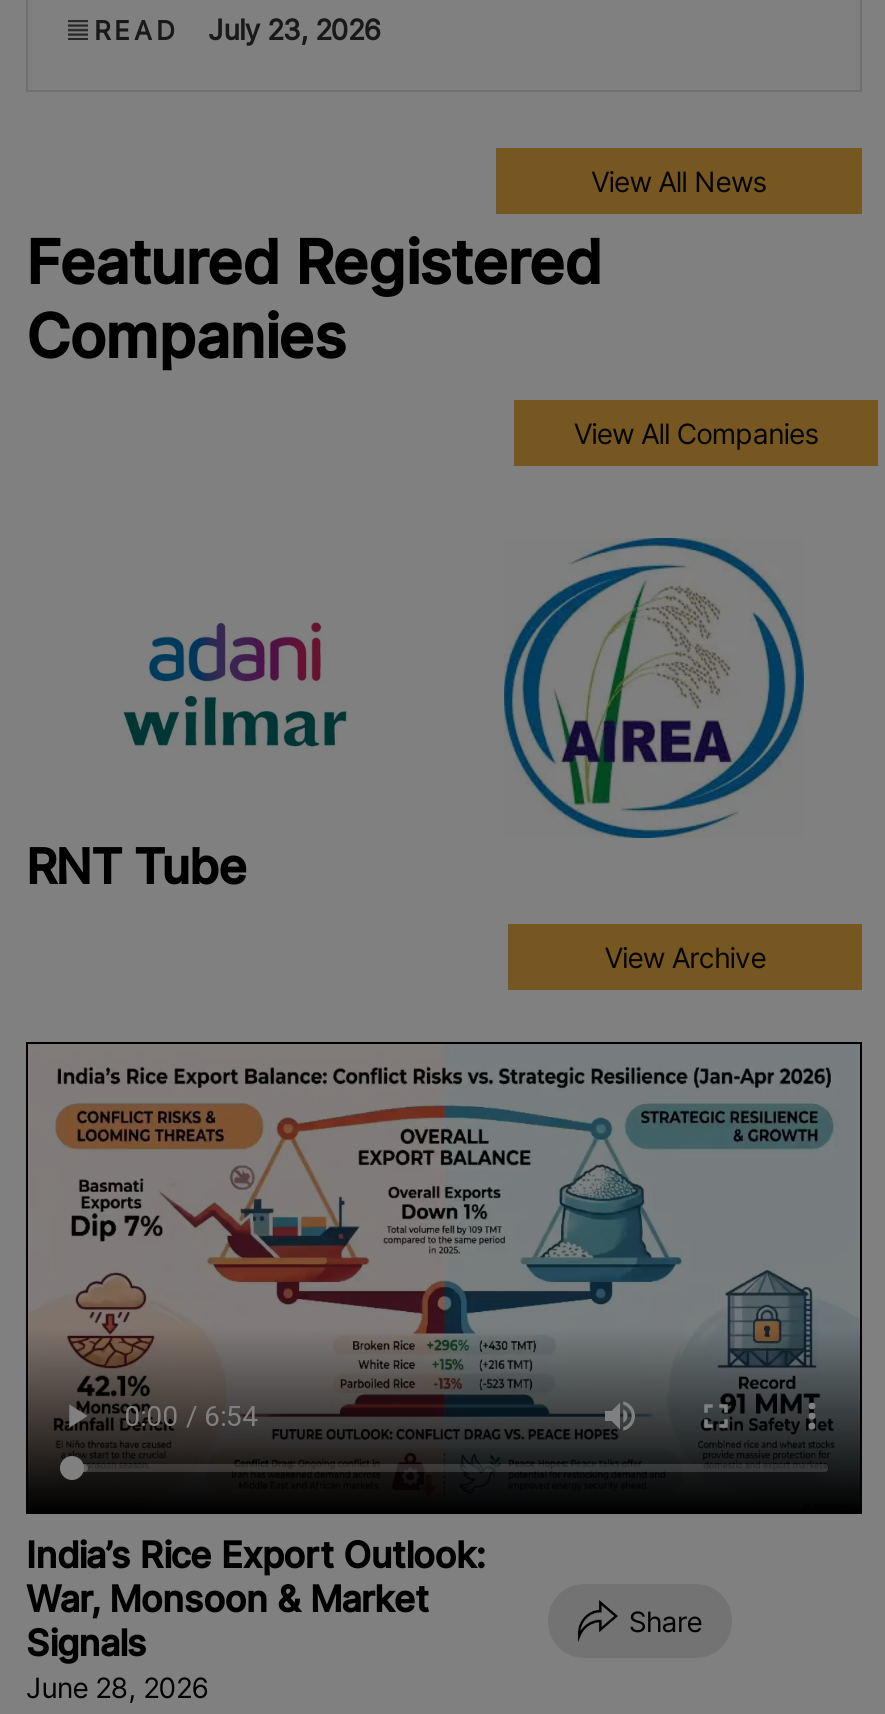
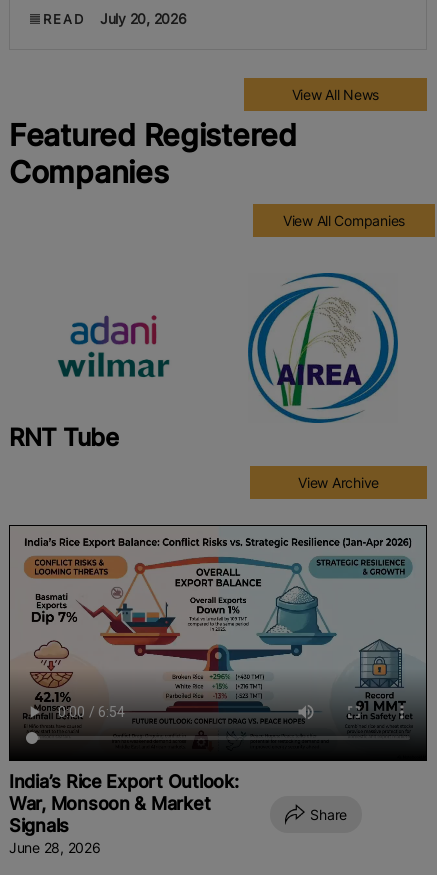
[94,11,381,45] READ July 23, 2026 -> [43,10,186,27] READ July 20, 2026

